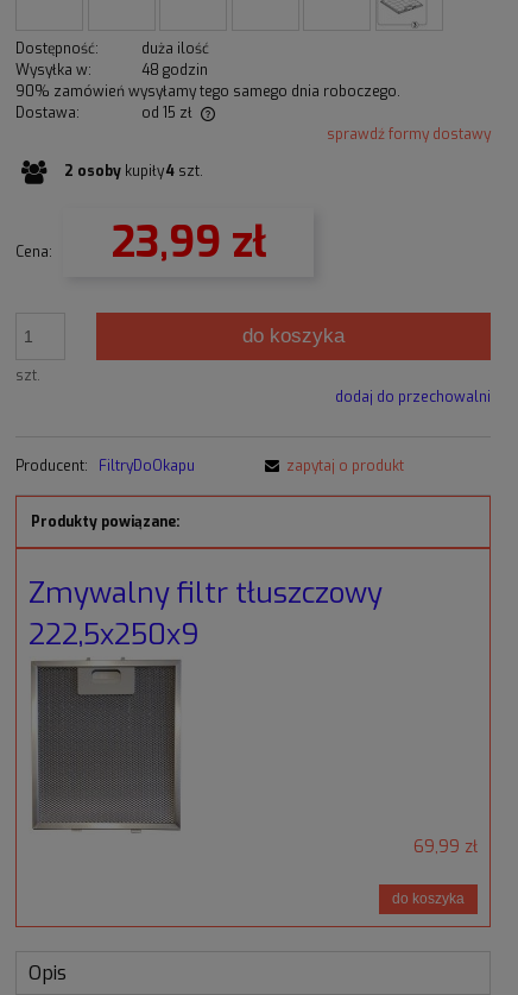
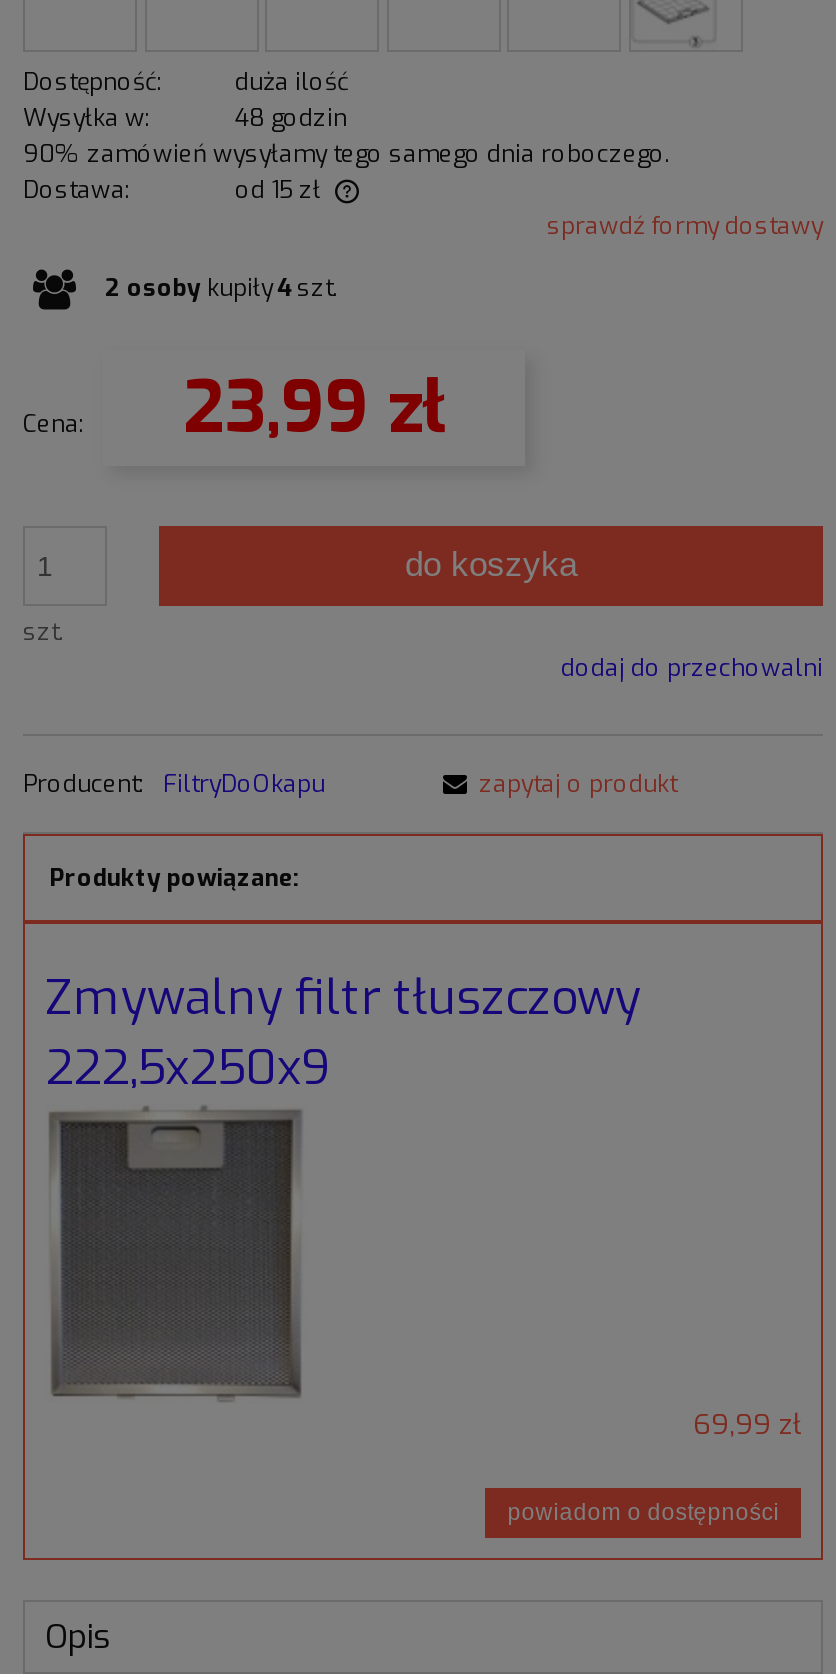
[392,892,465,906] do koszyka -> [507,1500,779,1524] powiadom o dostępności

